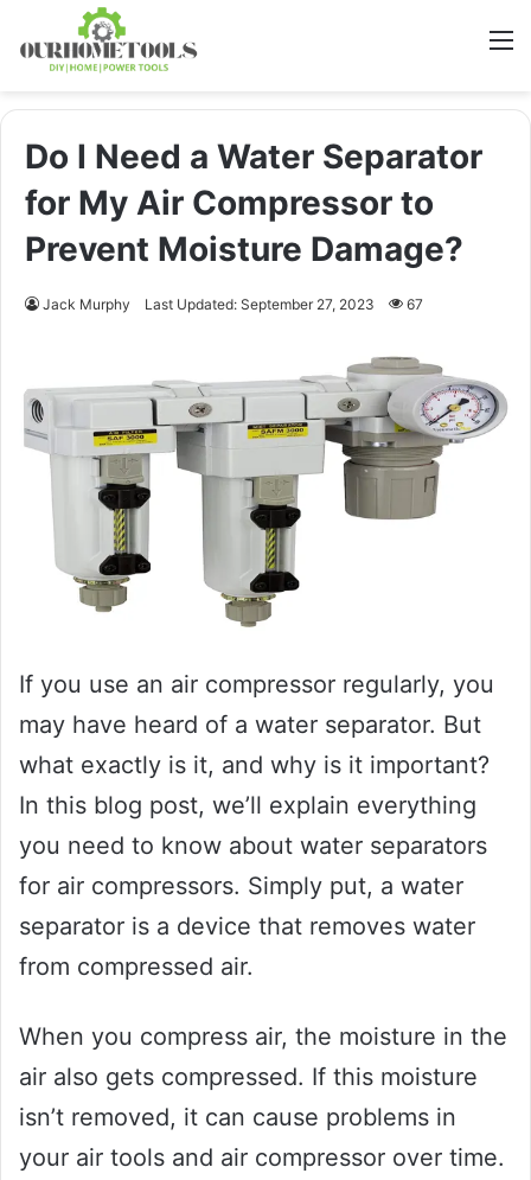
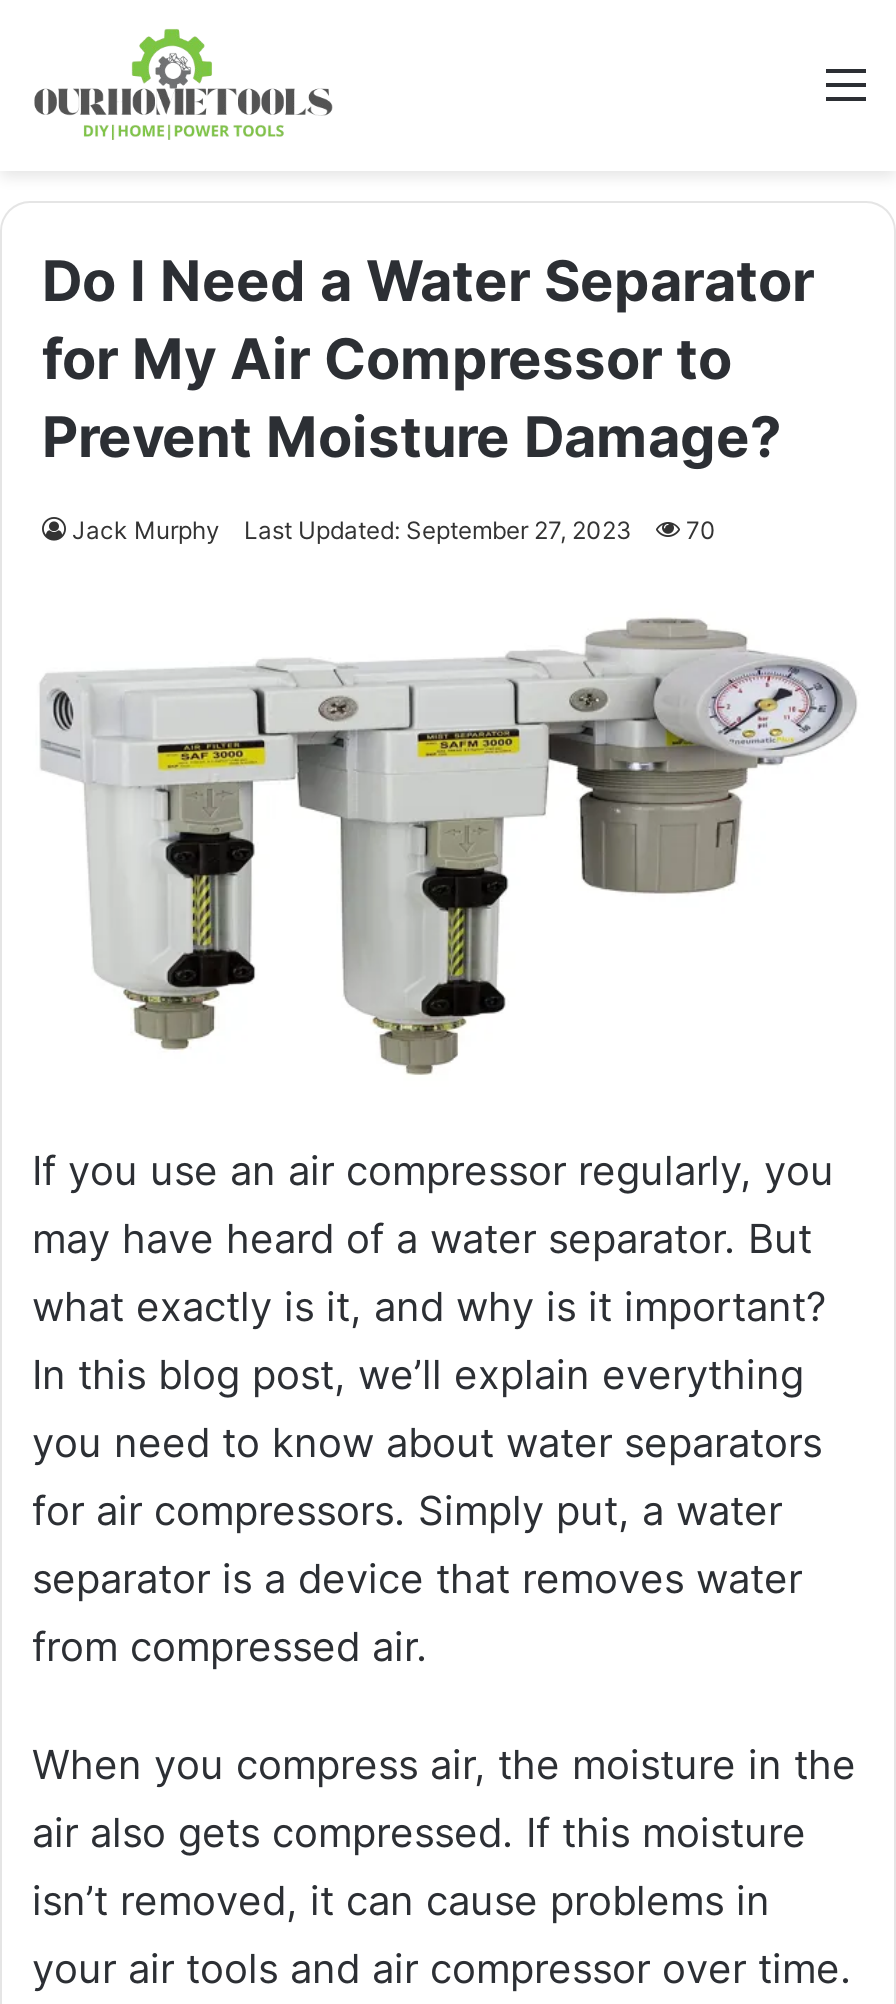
[43,295,423,313] Jack Murphy Last Updated: September 27, 2023 67 -> [72,515,716,545] Jack Murphy Last Updated: September 27, 2023 70

